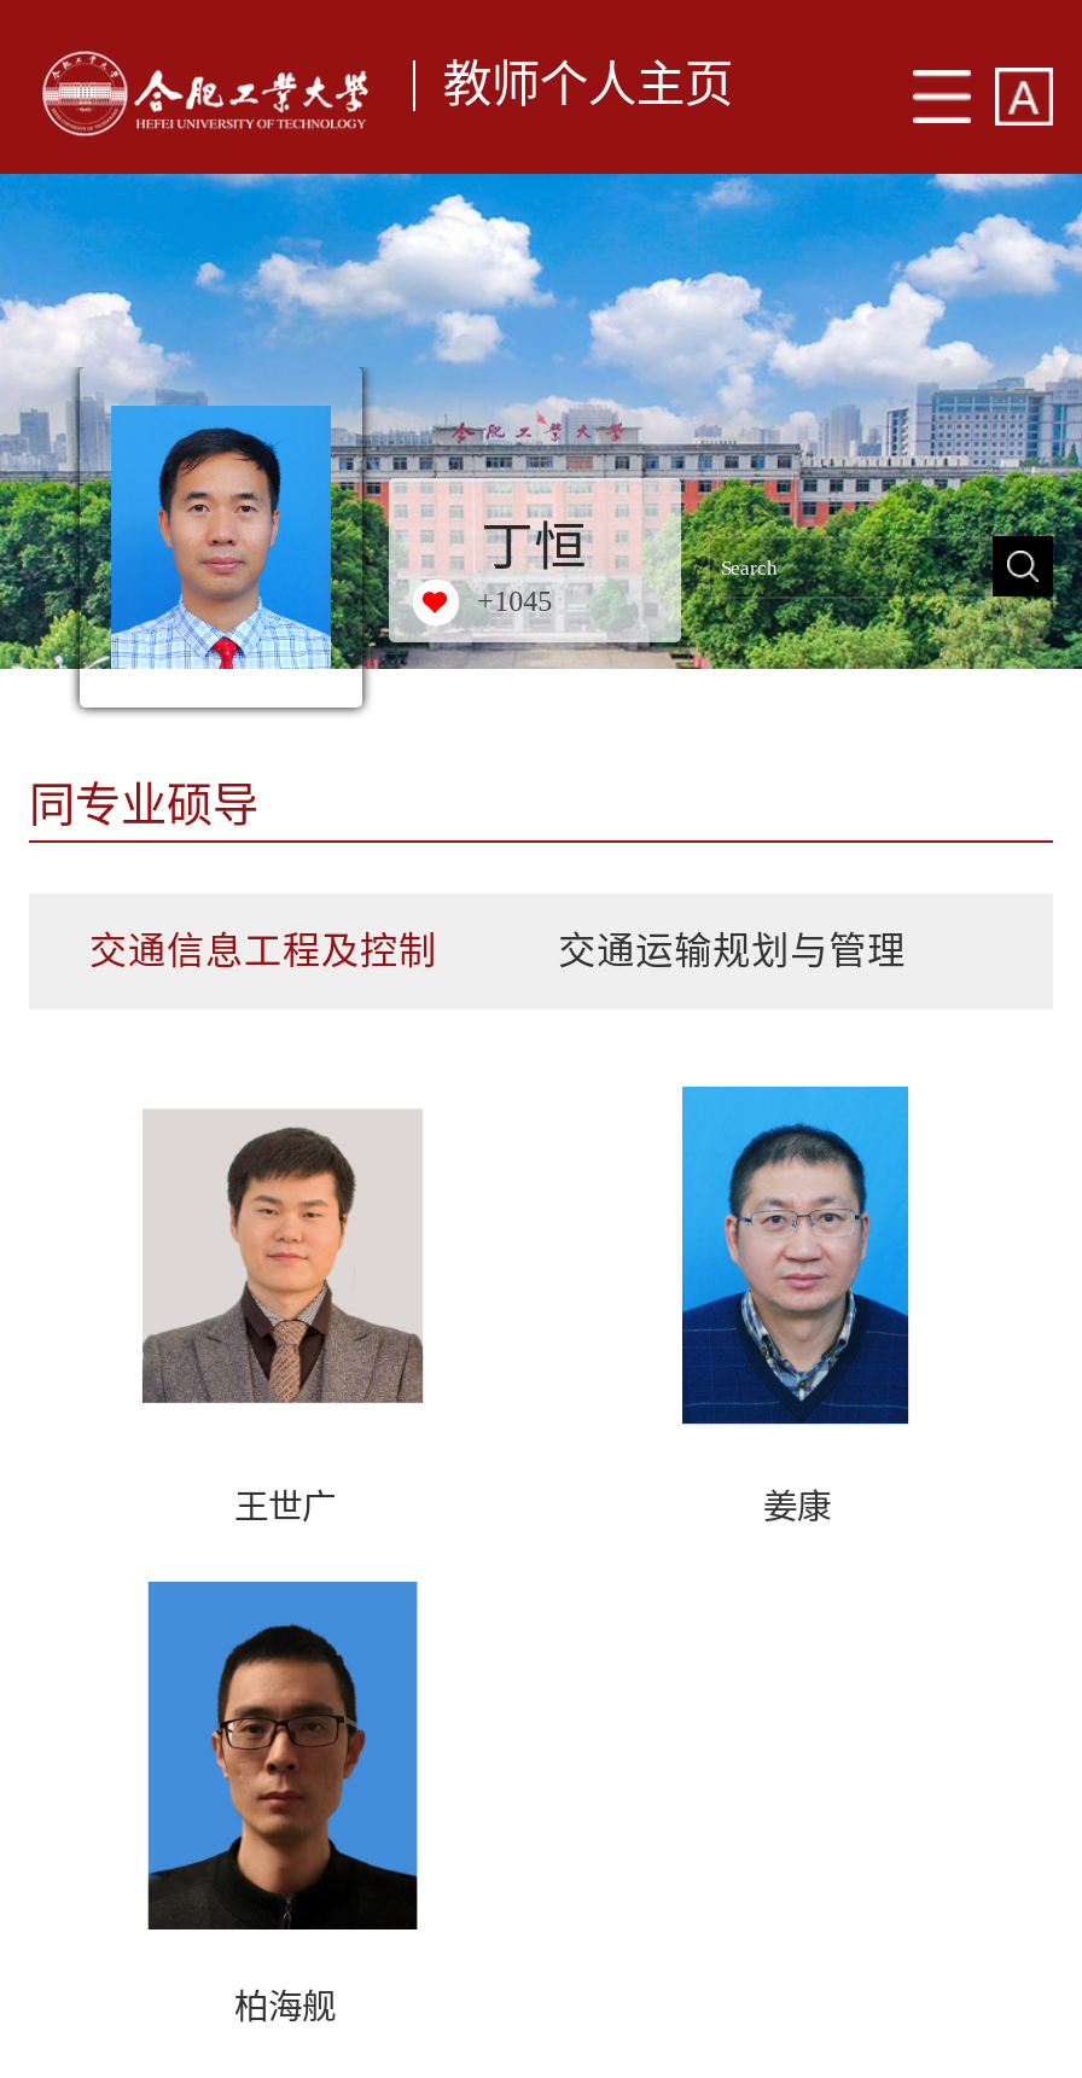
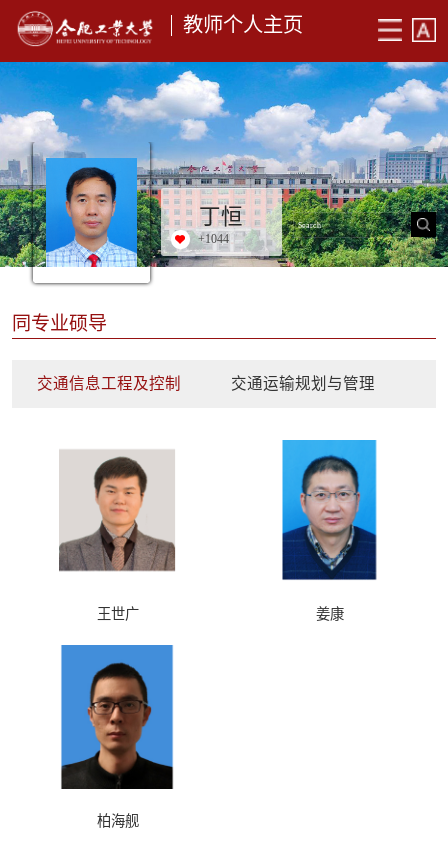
[477,584,552,618] +1045 -> [198,232,229,246] +1044

